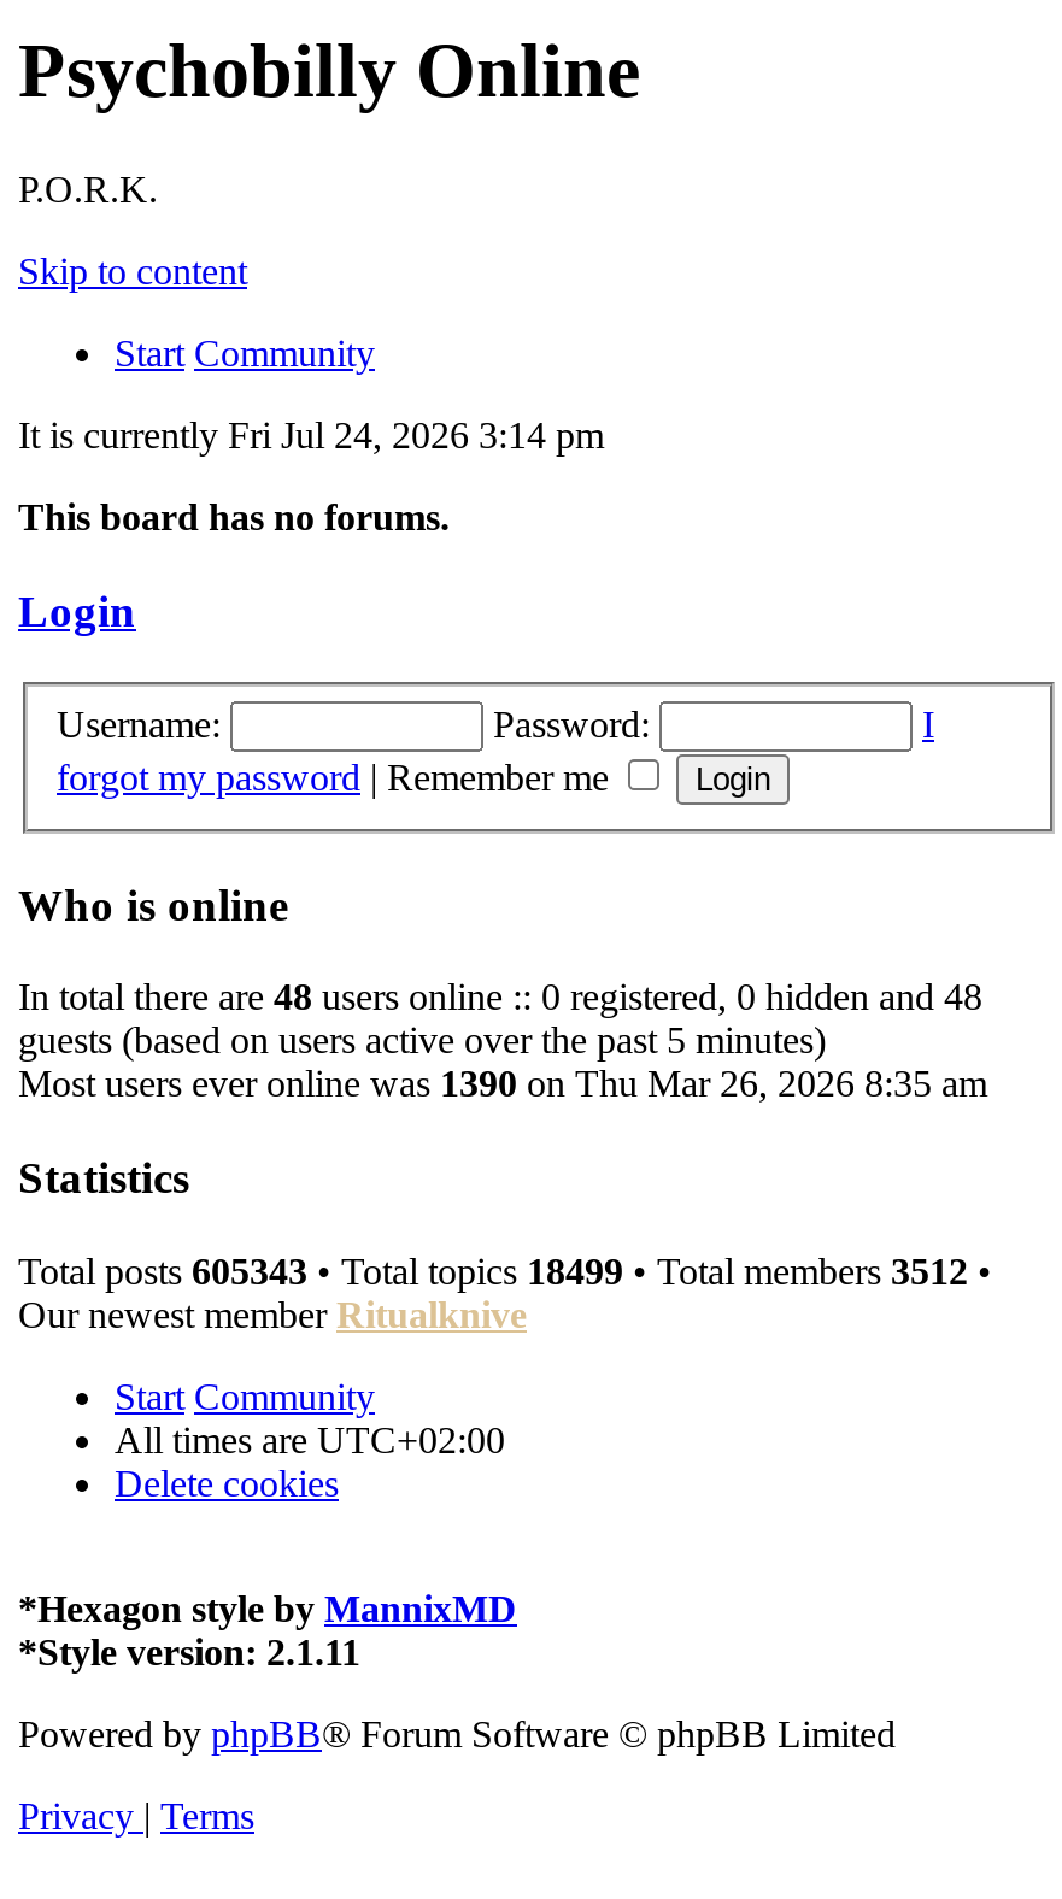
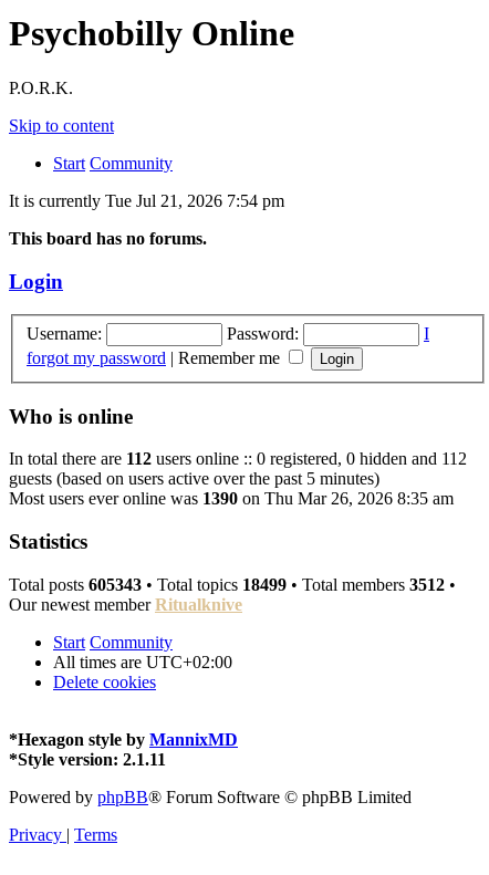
[18,414,604,455] It is currently Fri Jul 24, 2026 3:14 pm -> [9,191,284,210] It is currently Tue Jul 21, 2026 7:54 pm
[18,977,982,1018] In total there are 48 users online :: 0 registered, 0 hidden and 48 -> [9,449,467,468] In total there are 112 users online :: 0 registered, 0 hidden and 112

